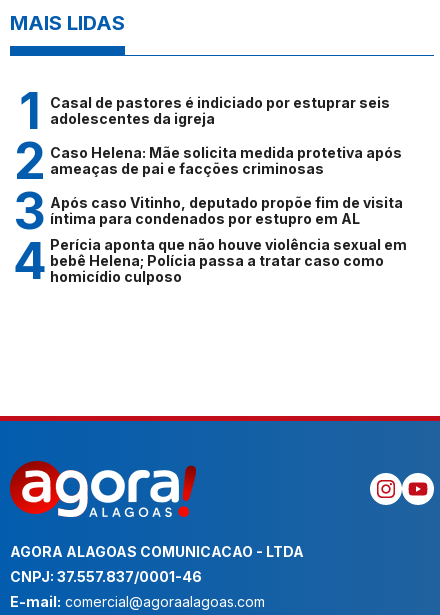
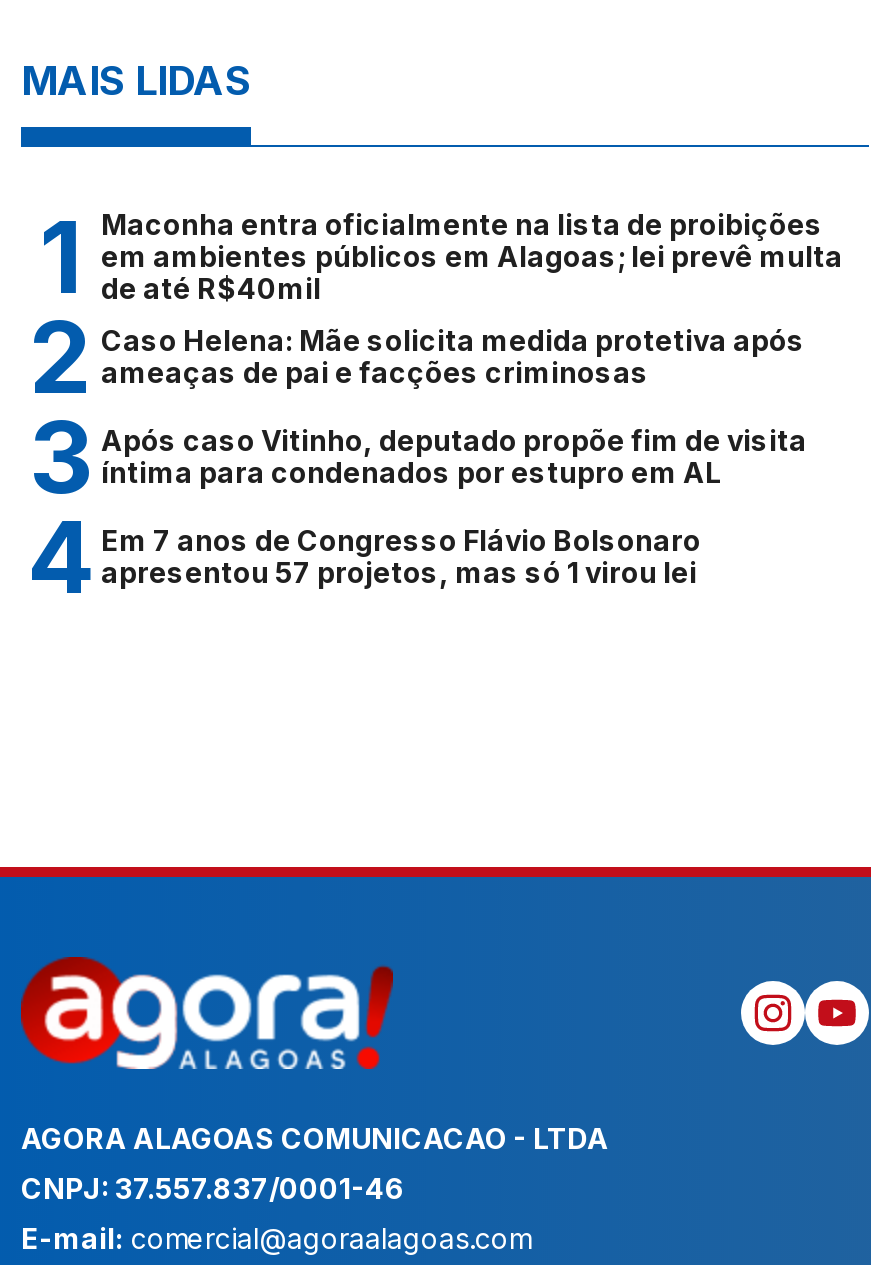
[50,94,390,127] Casal de pastores é indiciado por estuprar seis | adolescentes da igreja -> [101,207,843,305] Maconha entra oficialmente na lista de proibições | em ambientes públicos em Alagoas; lei prevê multa | de até R$40mil
[50,236,407,285] Perícia aponta que não houve violência sexual em | bebê Helena; Polícia passa a tratar caso como | homicídio culposo -> [101,523,701,589] Em 7 anos de Congresso Flávio Bolsonaro | apresentou 57 projetos, mas só 1 virou lei

